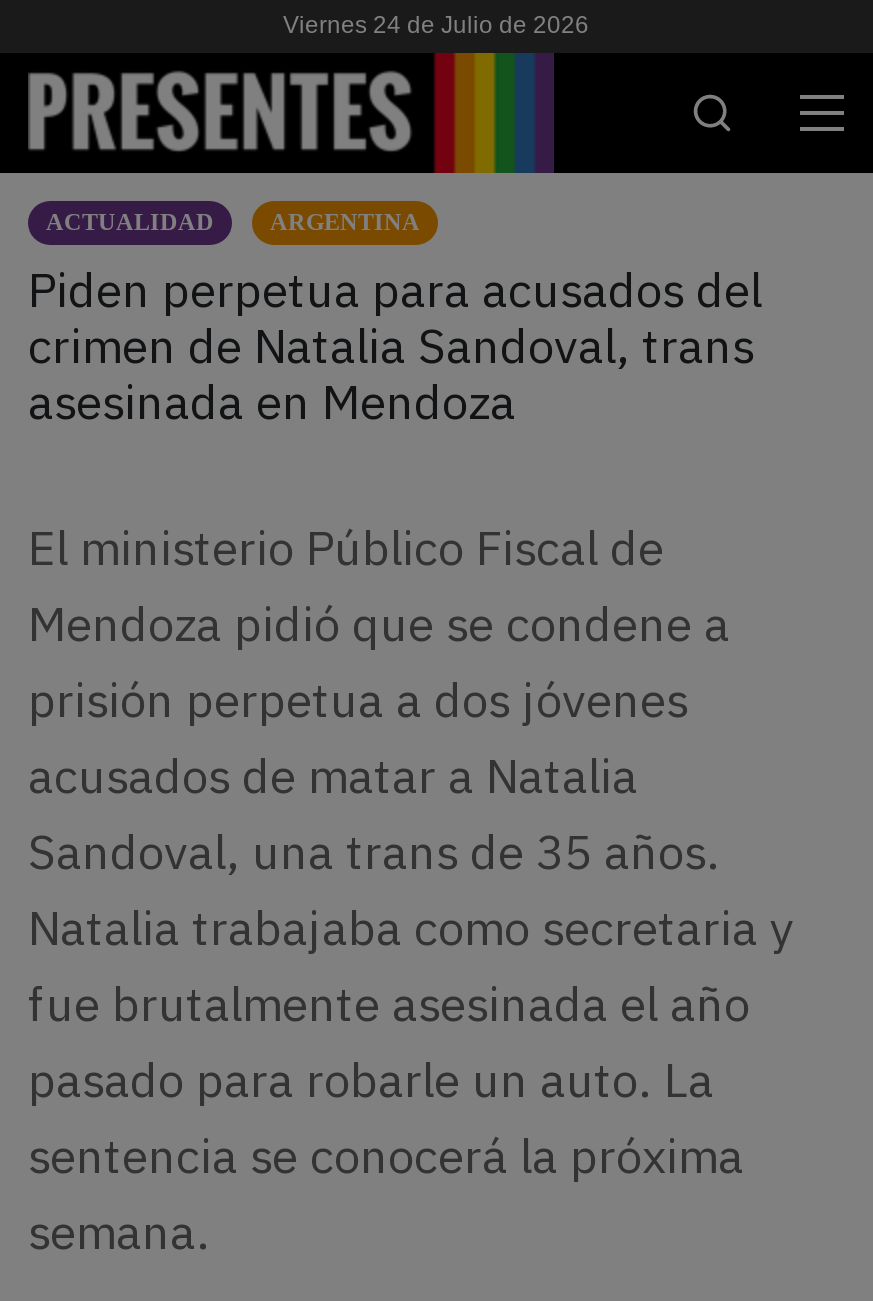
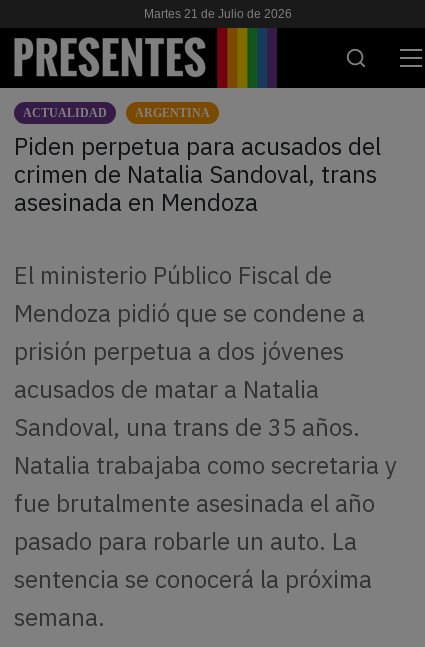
[283,11,589,39] Viernes 24 de Julio de 2026 -> [144,7,292,21] Martes 21 de Julio de 2026

